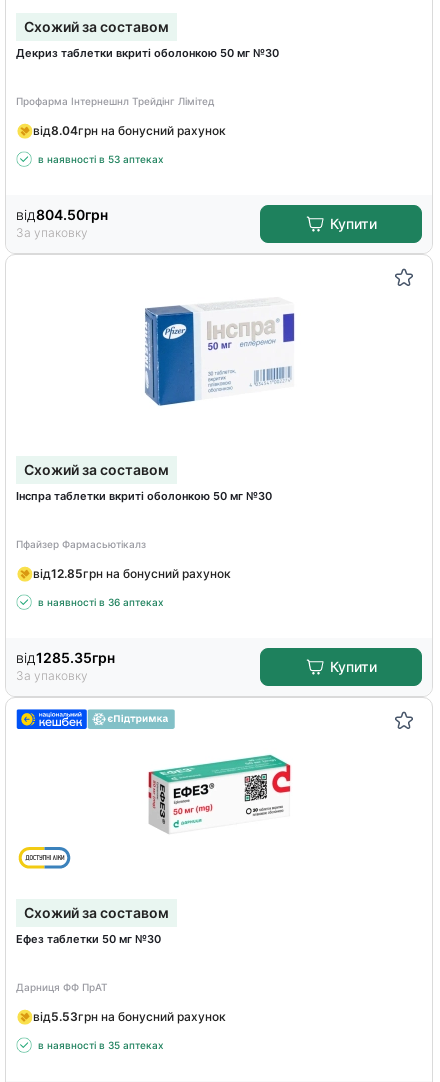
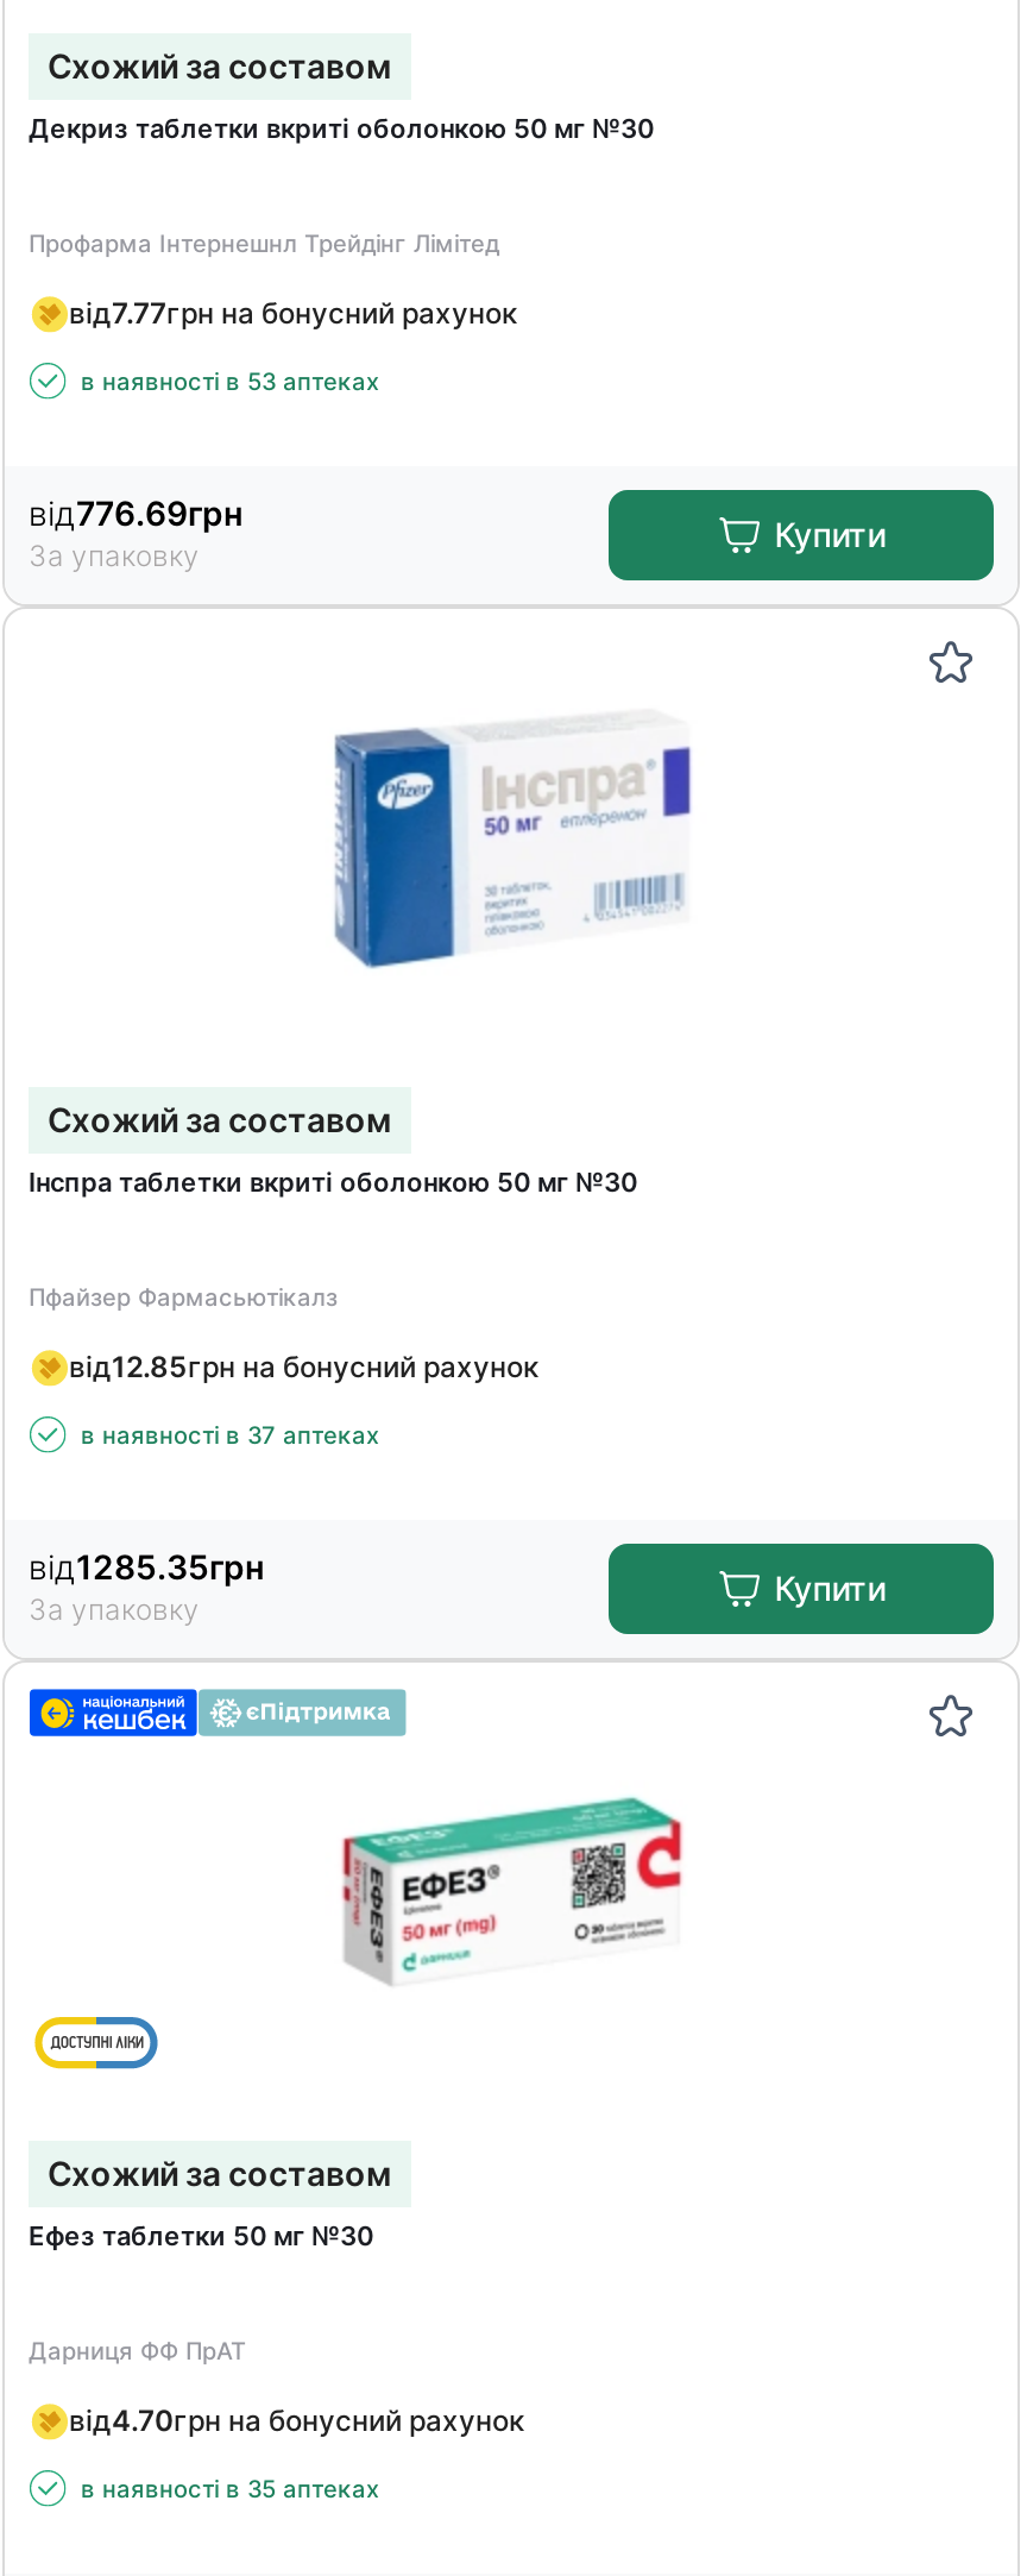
[33,122,226,137] від8.04грн на бонусний рахунок -> [69,294,518,329] від7.77грн на бонусний рахунок
[16,206,108,223] від804.50грн -> [29,492,242,533] від776.69грн
[38,596,164,608] в наявності в 36 аптеках -> [81,1420,380,1449] в наявності в 37 аптеках
[33,1008,226,1023] від5.53грн на бонусний рахунок -> [69,2401,525,2437] від4.70грн на бонусний рахунок

